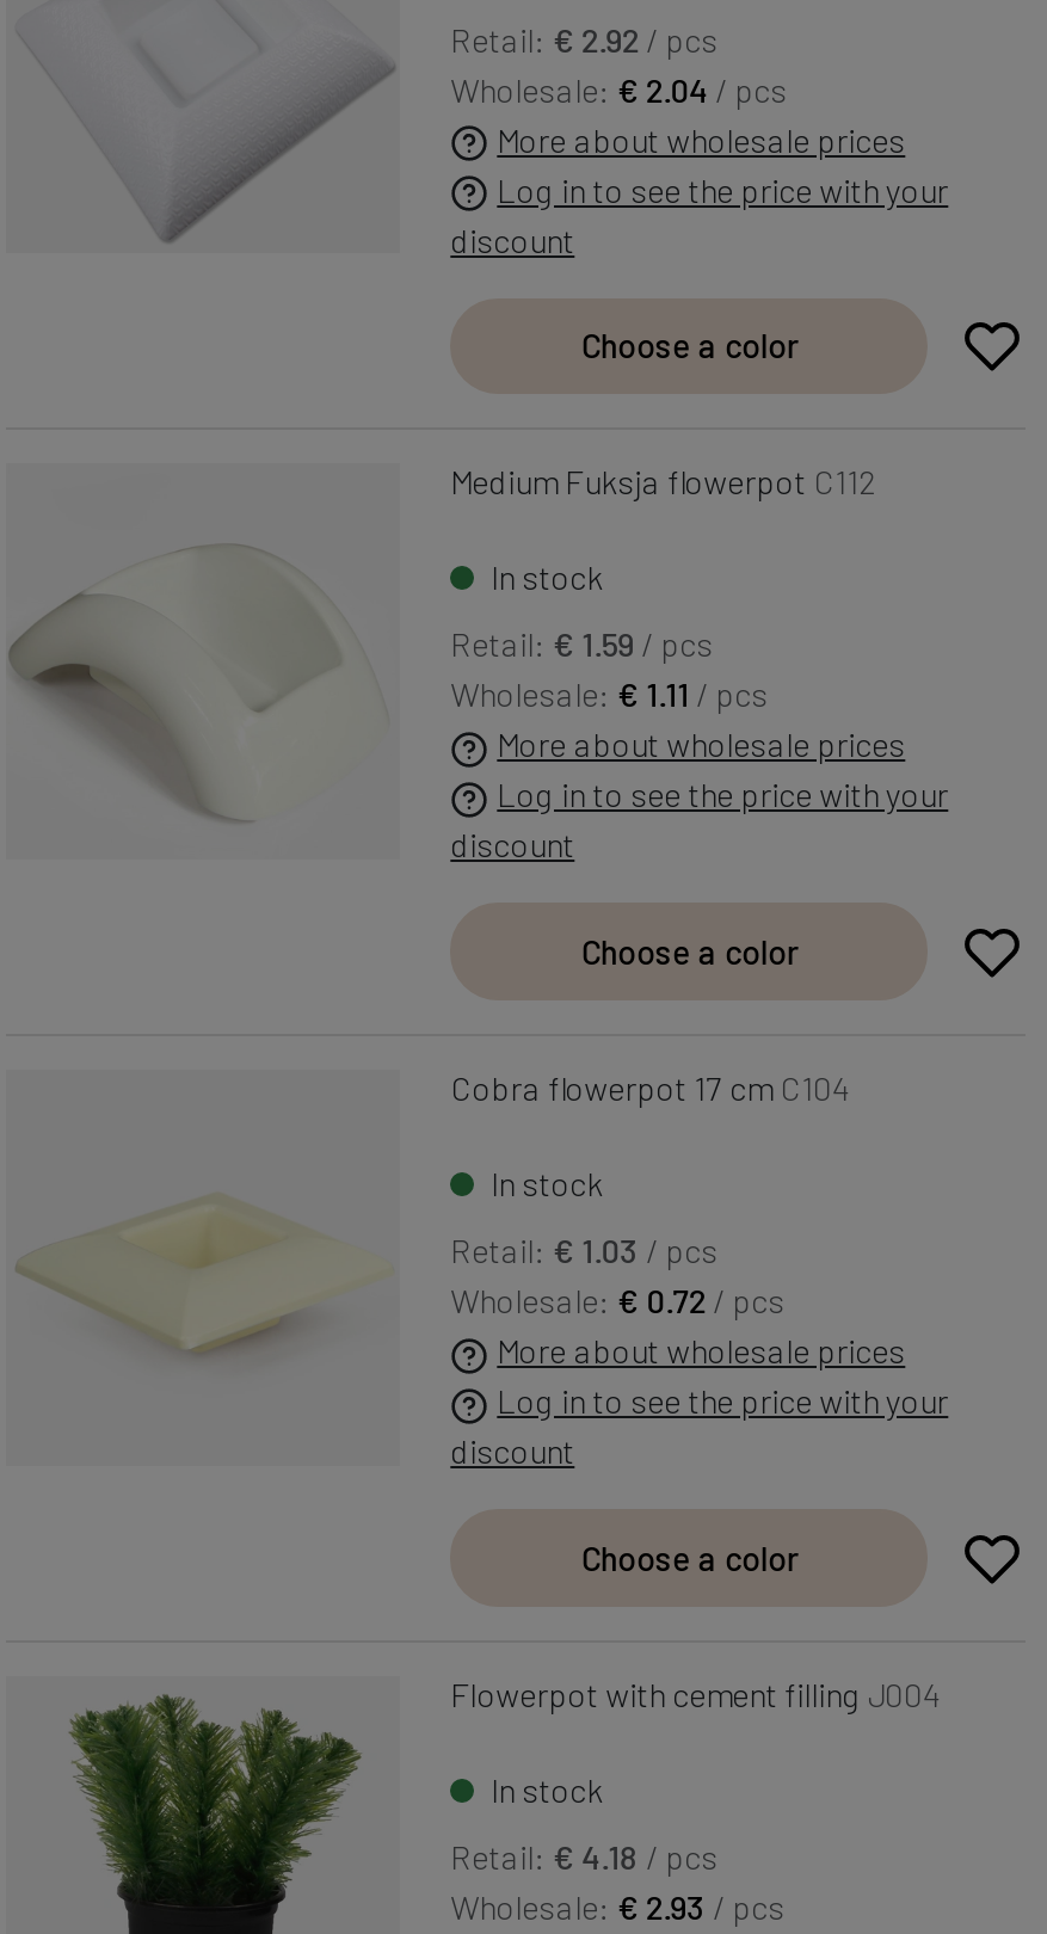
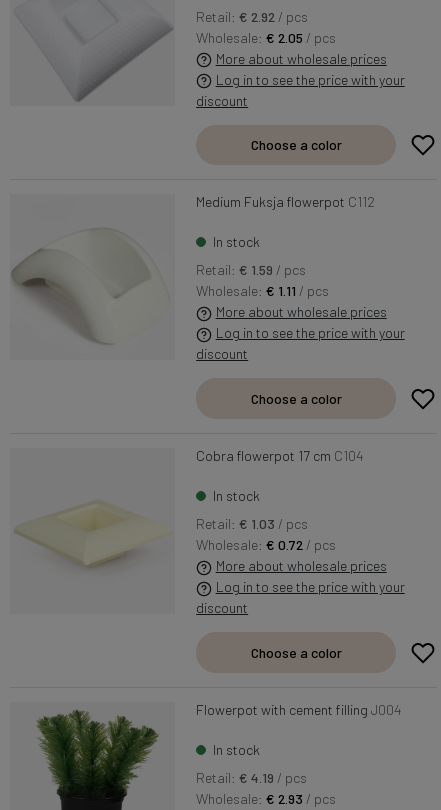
[451,68,787,109] Wholesale: € 2.04 / pcs -> [196,28,336,45] Wholesale: € 2.05 / pcs
[451,1837,718,1877] Retail: € 4.18 / pcs -> [196,769,307,786] Retail: € 4.19 / pcs

